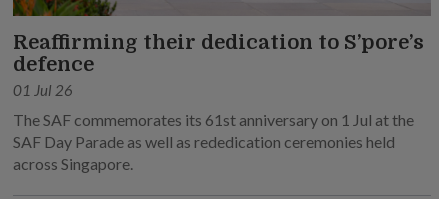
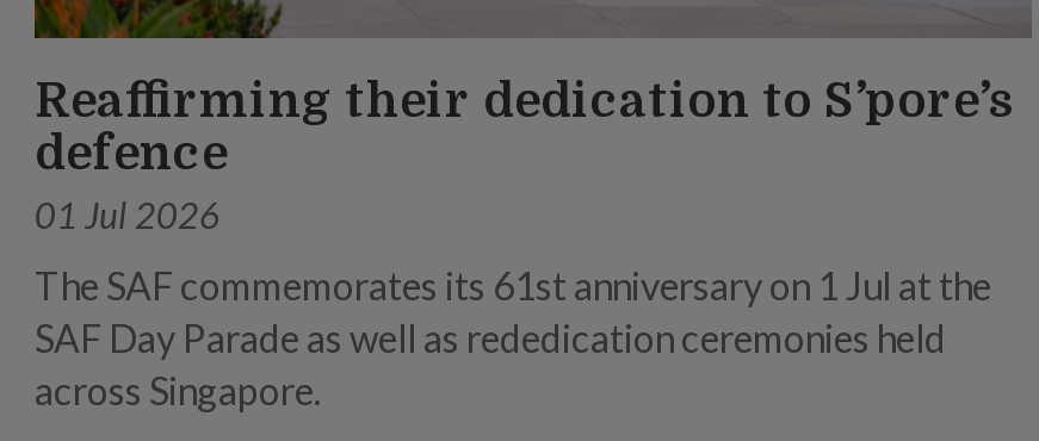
[13,81,73,99] 01 Jul 26 -> [35,194,221,237] 01 Jul 2026

